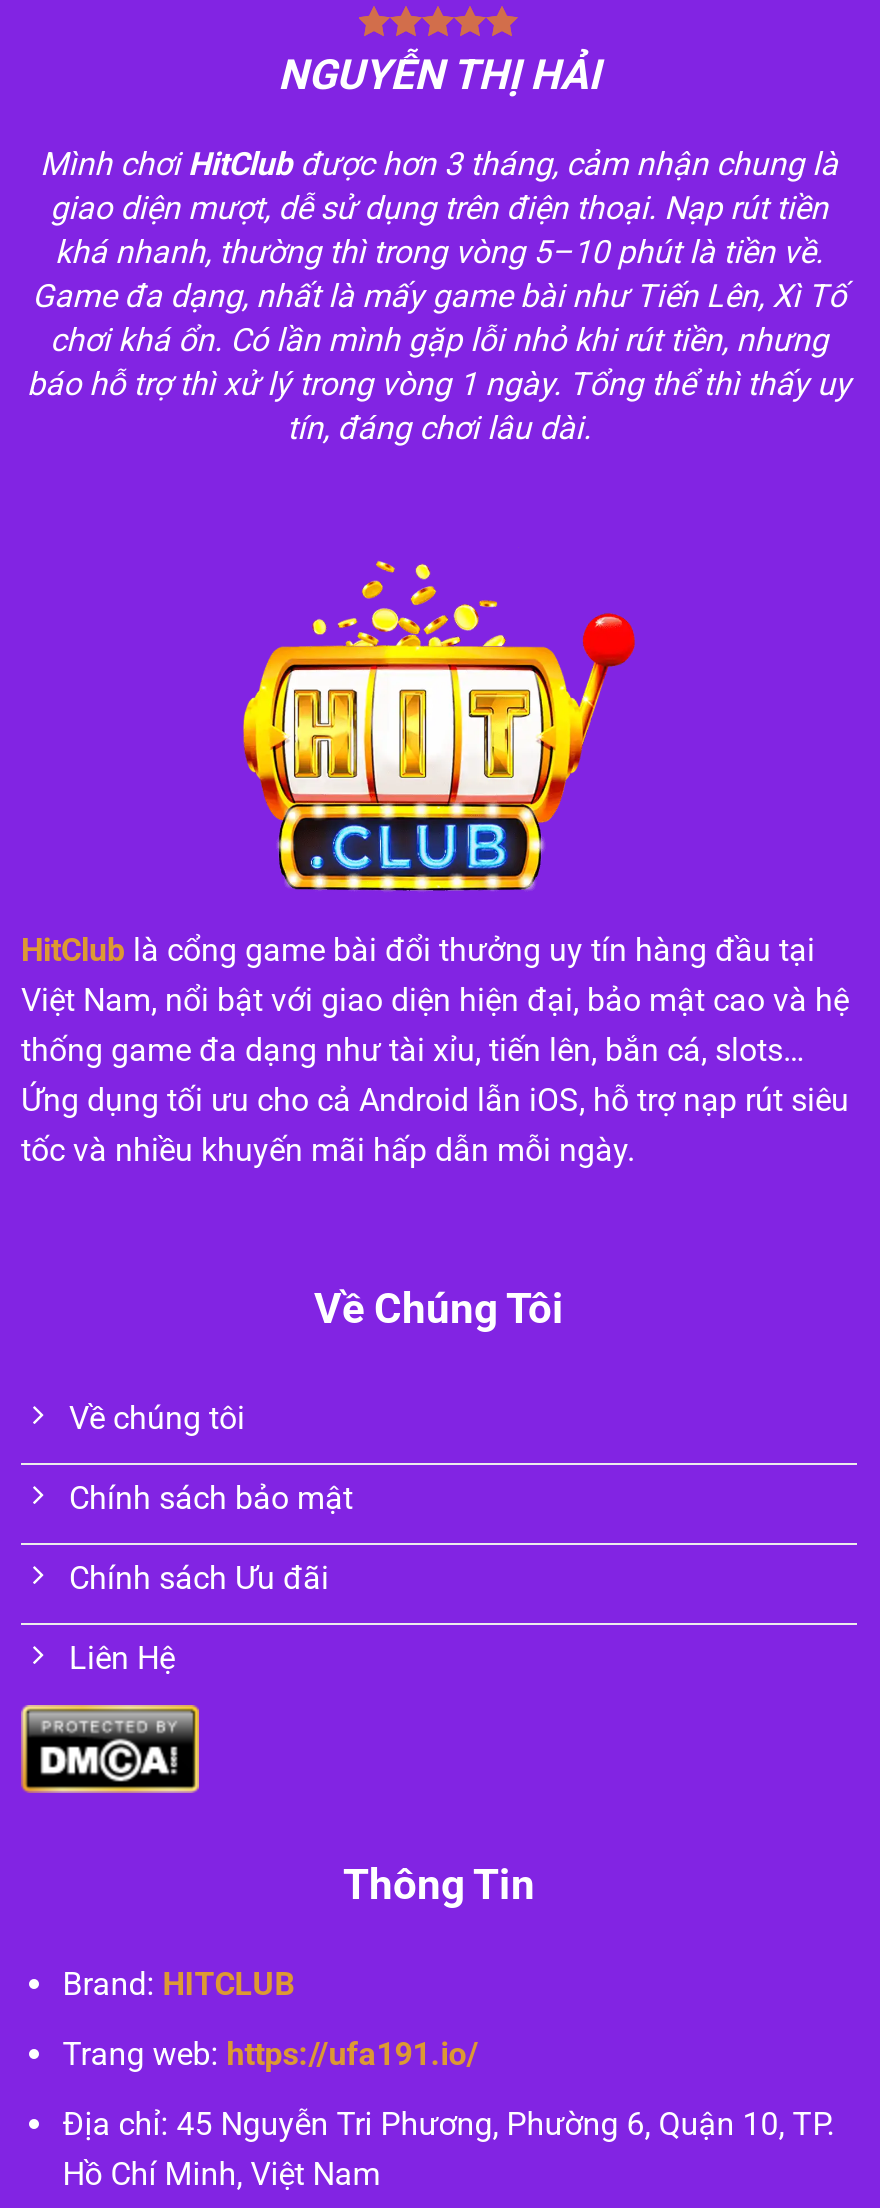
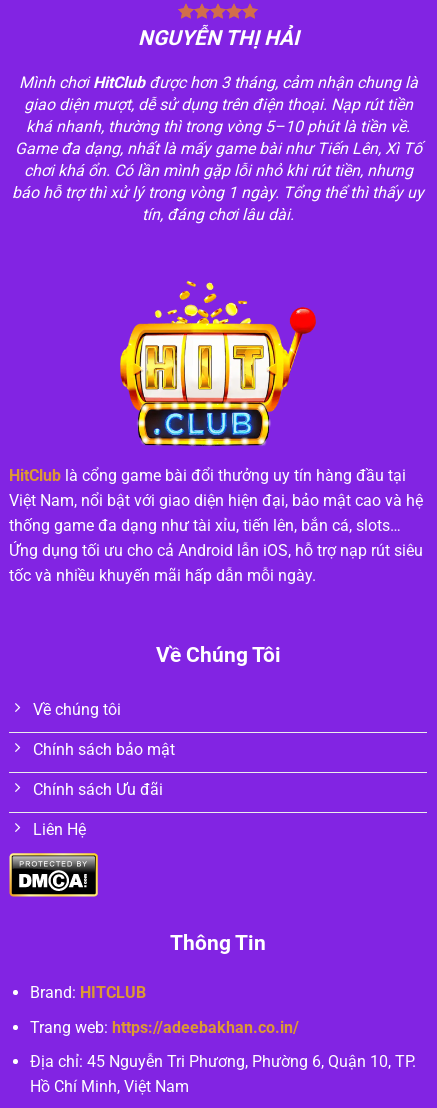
[63,2035,479,2073] Trang web: https://ufa191.io/ -> [30,1018,299,1037] Trang web: https://adeebakhan.co.in/

